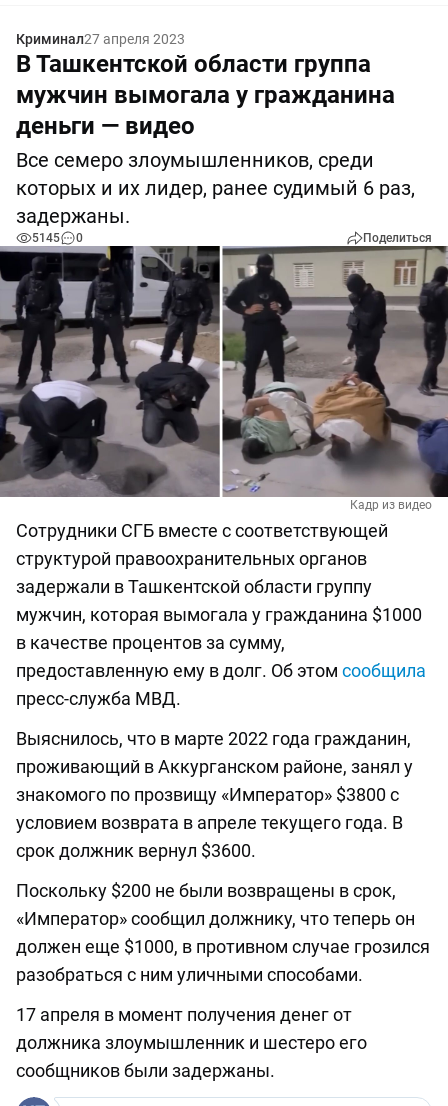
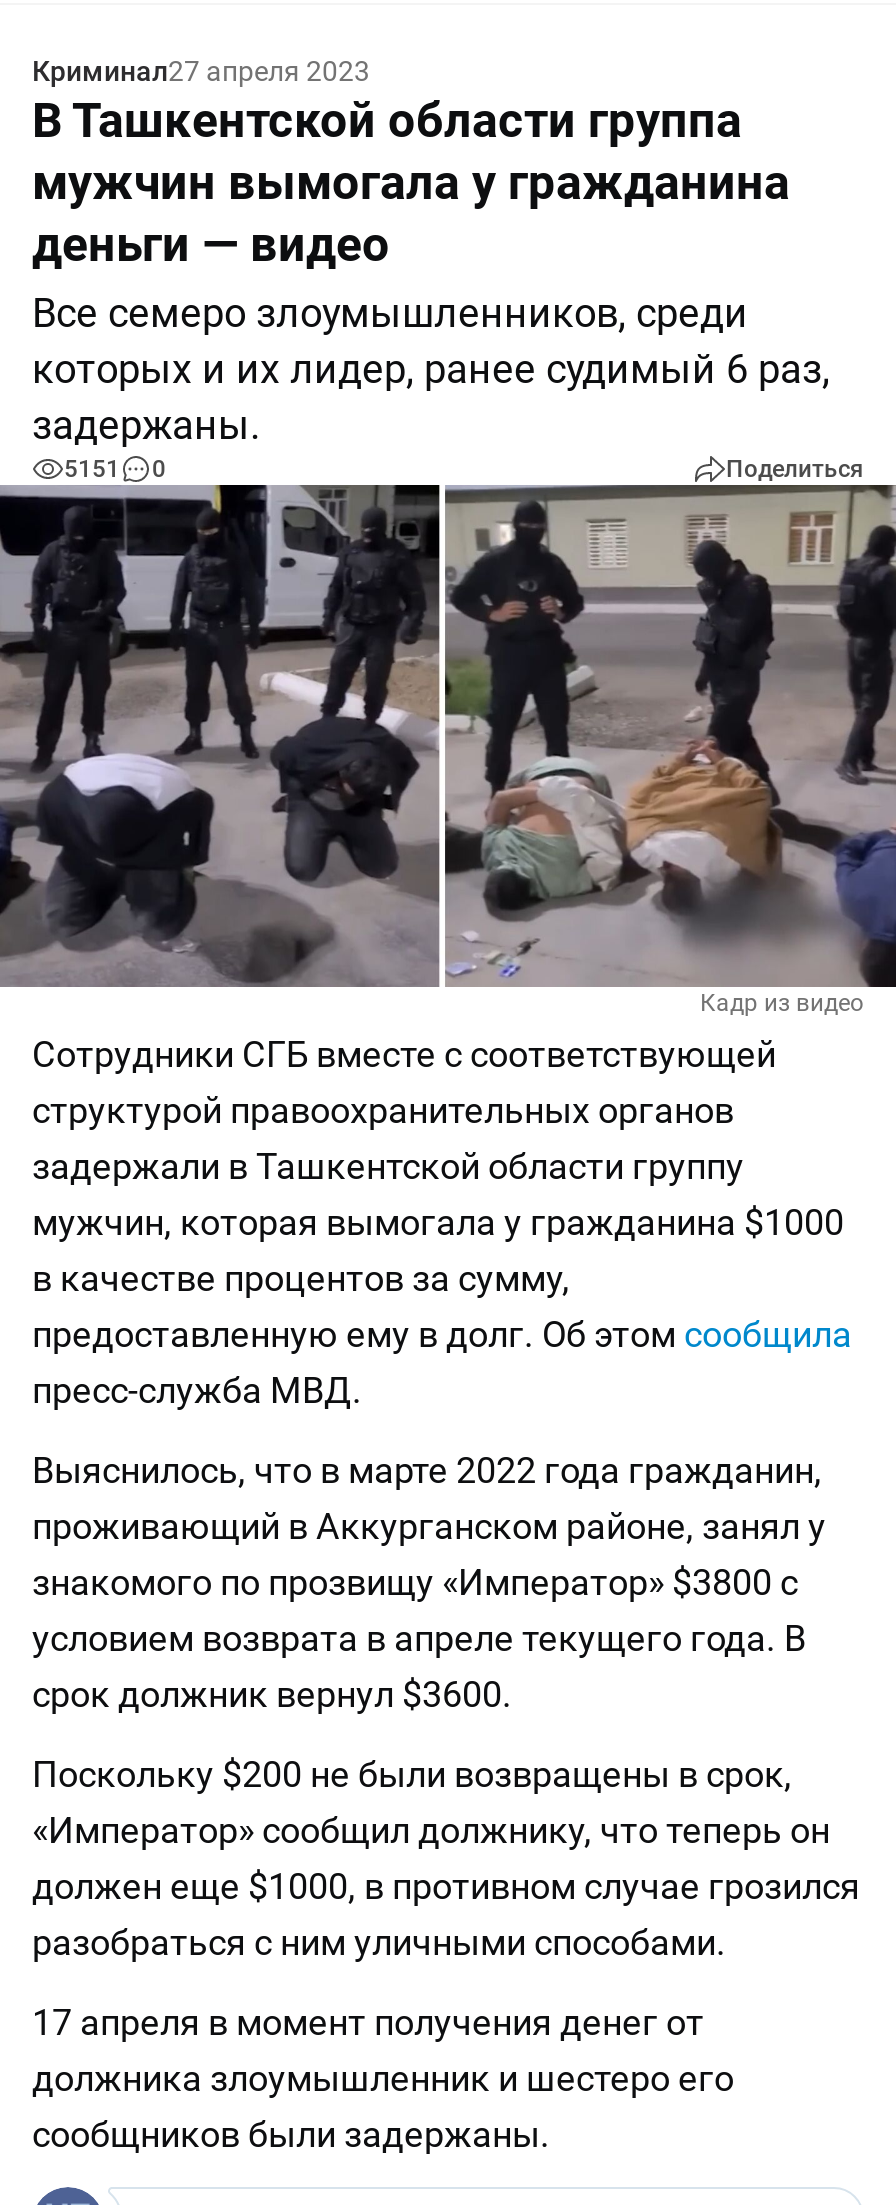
[32,231,83,245] 5145 0 -> [64,455,166,483] 5151 0

